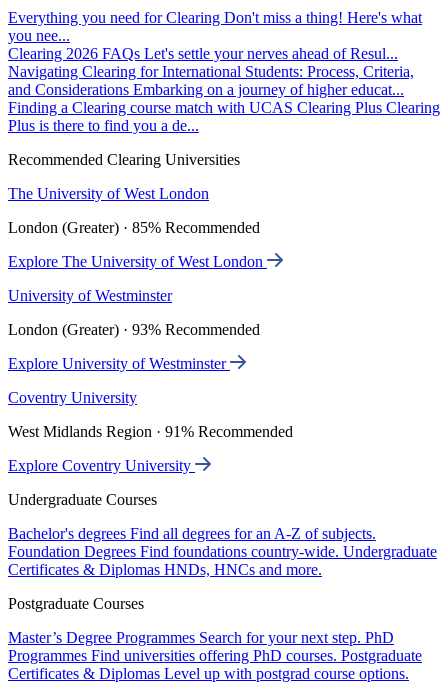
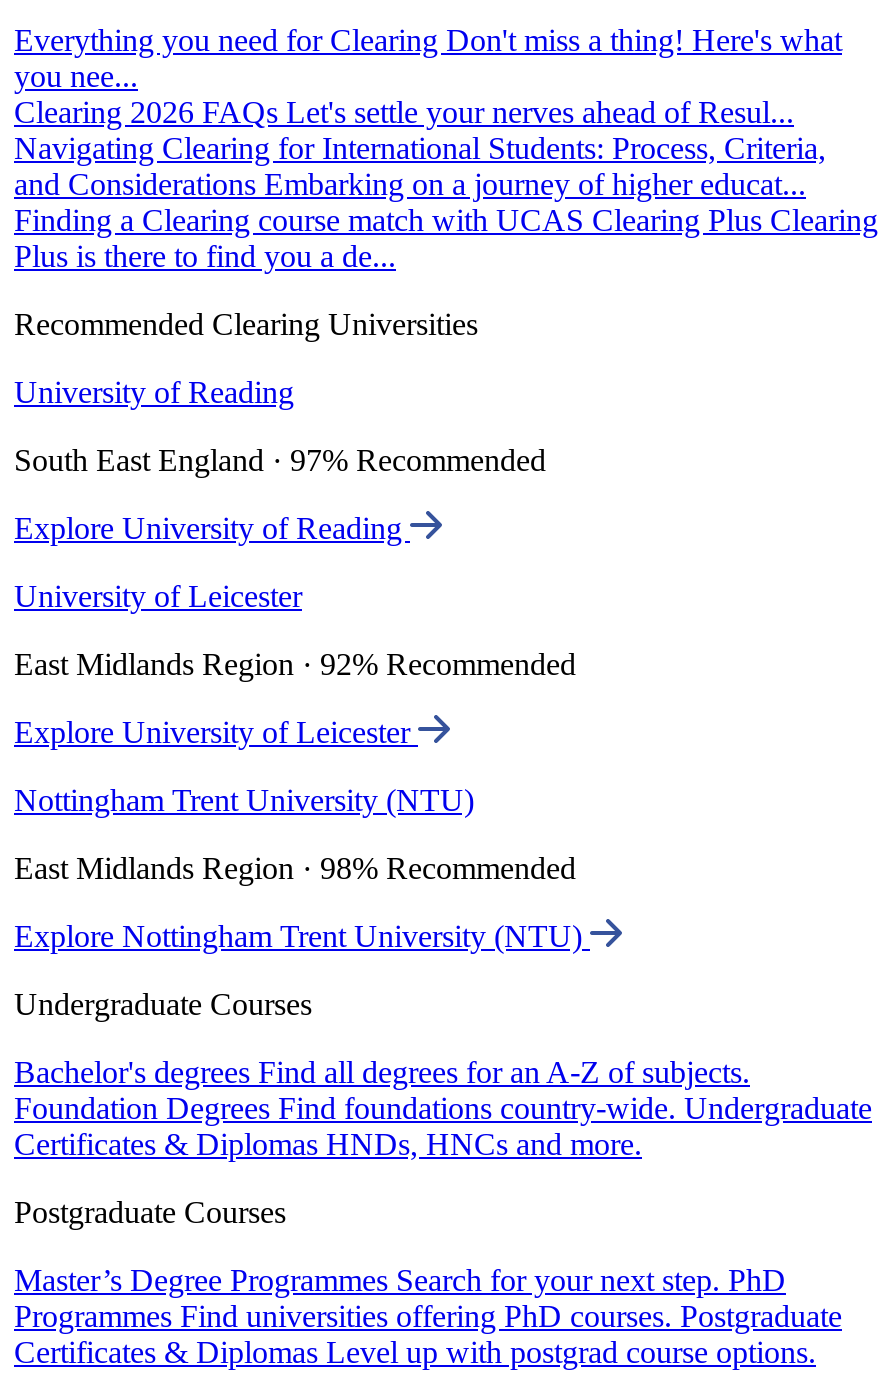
[8,185,209,202] The University of West London -> [14,375,294,409] University of Reading
[8,219,260,236] London (Greater) · 85% Recommended -> [14,443,546,477] South East England · 97% Recommended
[8,253,267,270] Explore The University of West London -> [14,511,410,545] Explore University of Reading
[8,287,172,304] University of Westminster -> [14,579,302,613] University of Leicester
[8,321,260,338] London (Greater) · 93% Recommended -> [14,647,576,681] East Midlands Region · 92% Recommended
[8,355,230,372] Explore University of Westminster -> [14,715,418,749] Explore University of Leicester
[8,389,137,406] Coventry University -> [14,783,474,817] Nottingham Trent University (NTU)
[8,423,293,440] West Midlands Region · 91% Recommended -> [14,851,576,885] East Midlands Region · 98% Recommended
[8,457,195,474] Explore Coventry University -> [14,919,590,953] Explore Nottingham Trent University (NTU)

